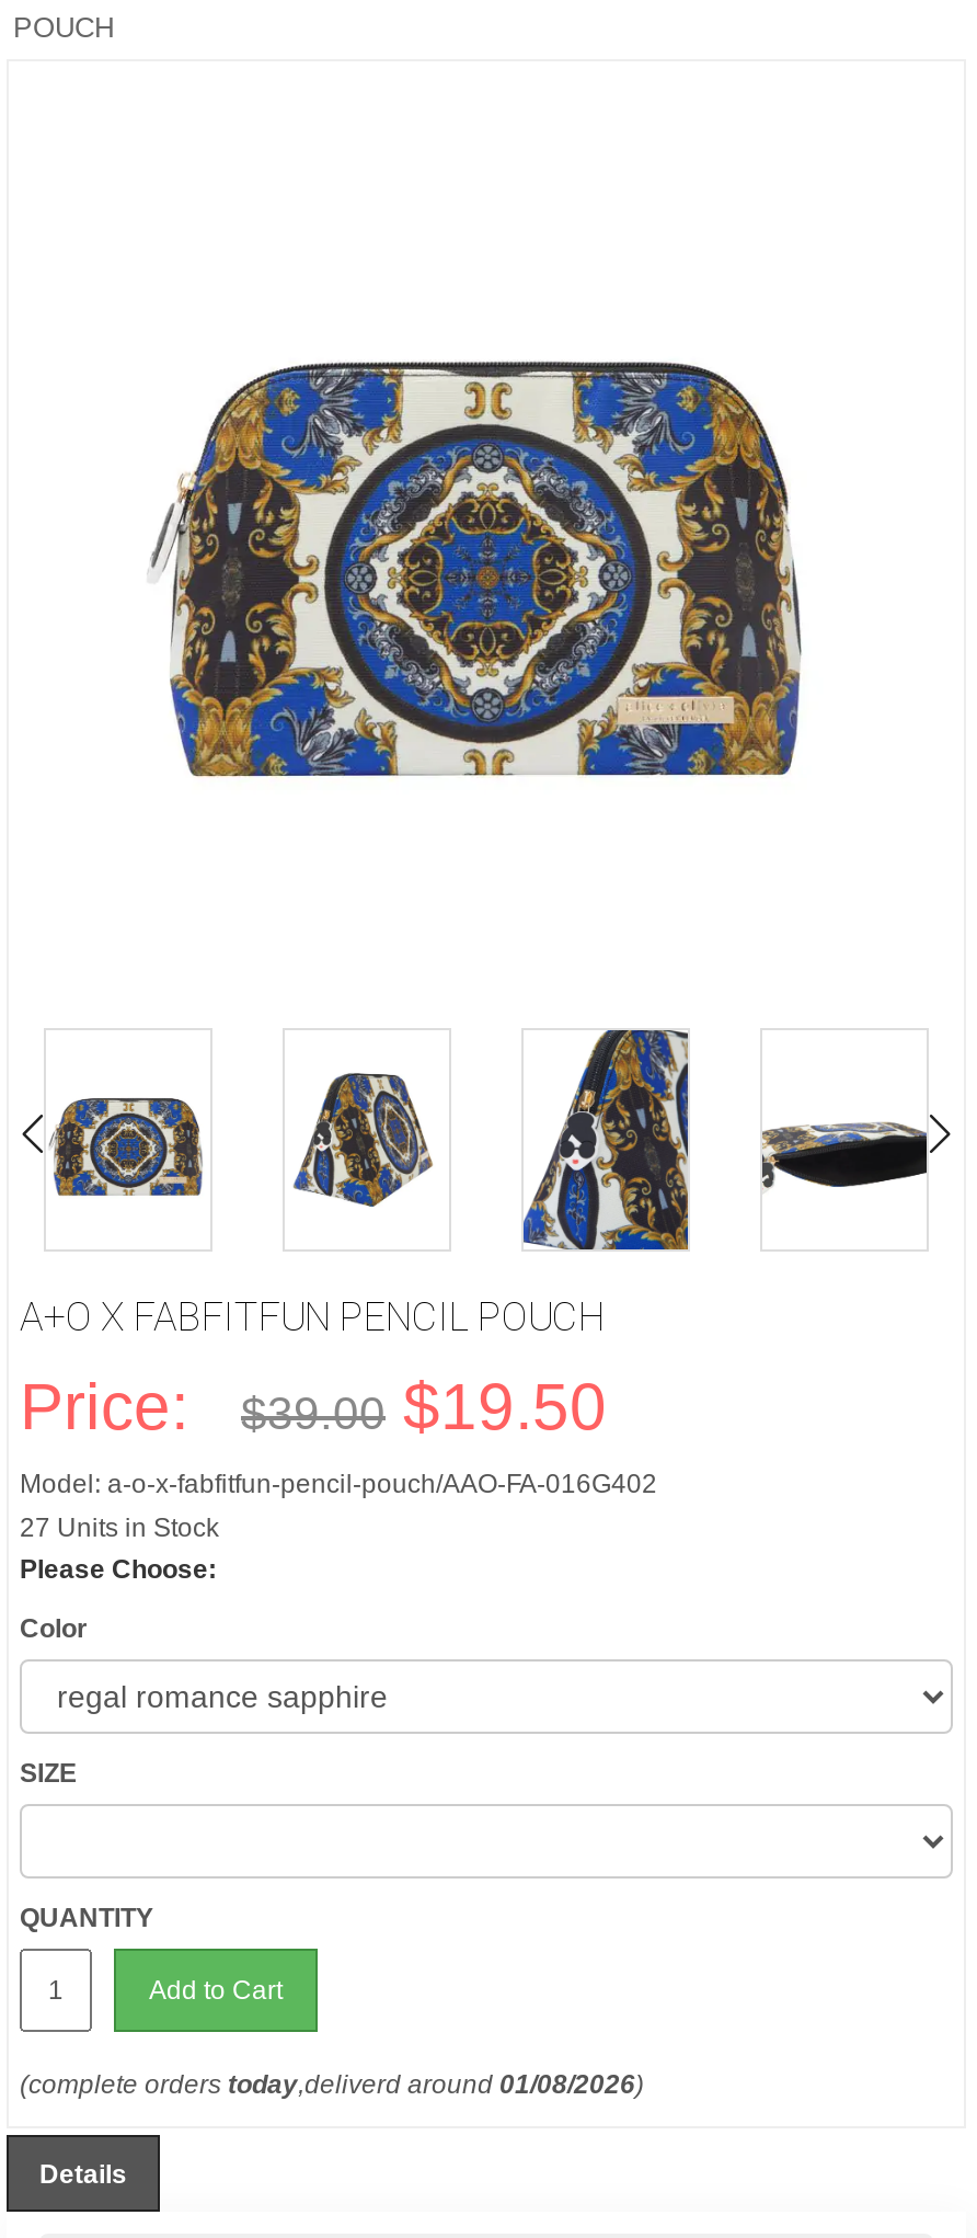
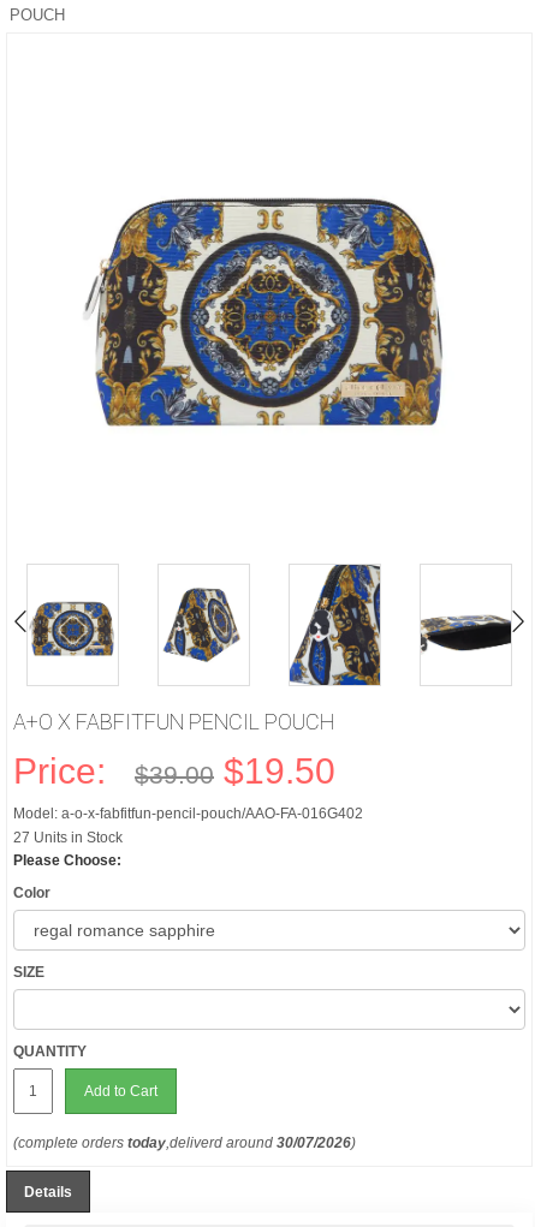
[20,2069,644,2100] (complete orders today,deliverd around 01/08/2026) -> [13,1134,356,1151] (complete orders today,deliverd around 30/07/2026)

